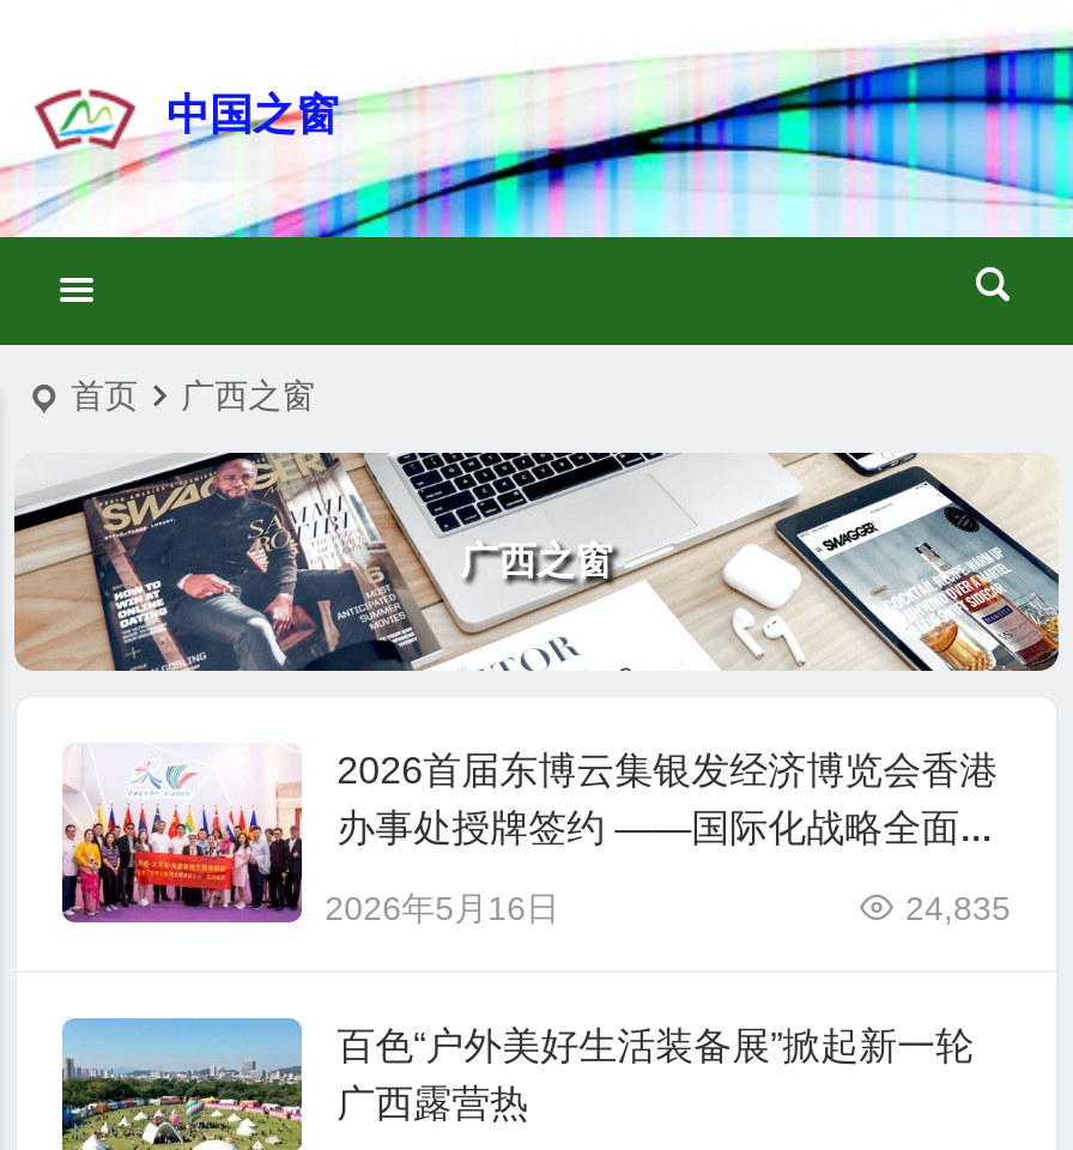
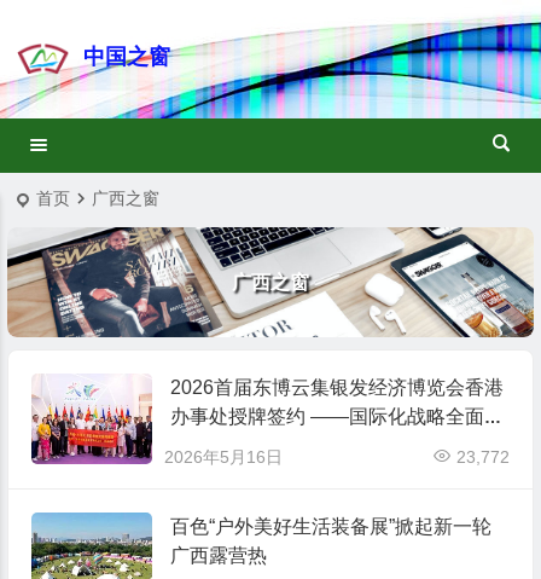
[905,889,1011,927] 24,835 -> [456,447,510,467] 23,772

